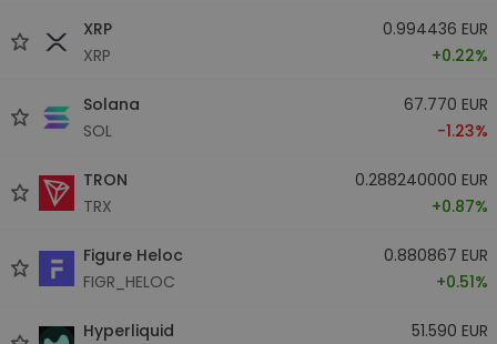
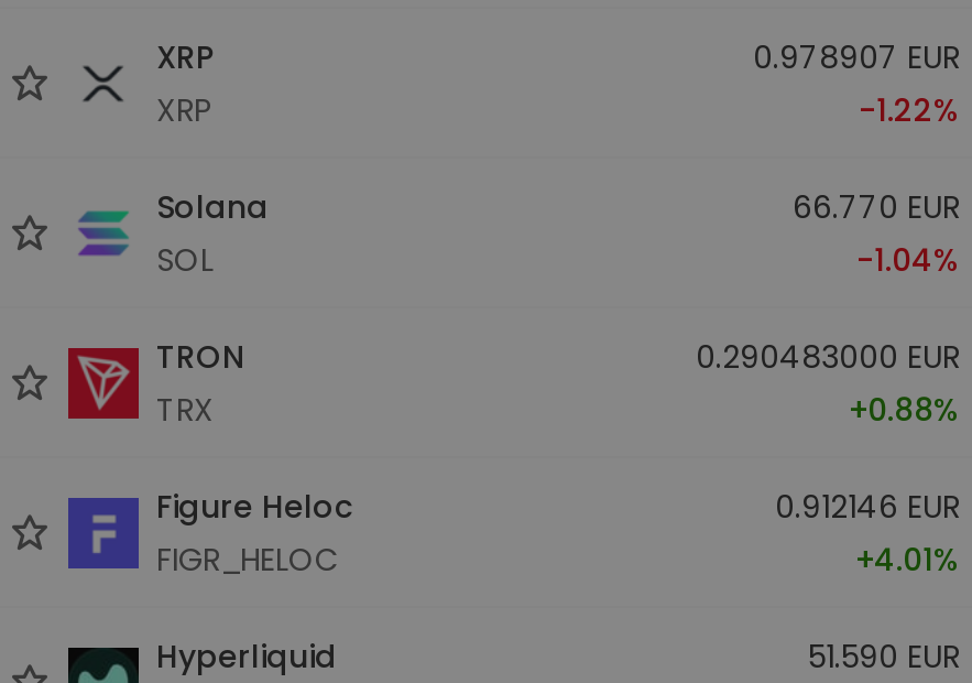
[383,17,488,39] 0.994436 EUR -> [753,34,960,78] 0.978907 EUR
[432,44,488,66] +0.22% -> [859,87,960,131] -1.22%
[404,93,488,115] 67.770 EUR -> [793,184,960,228] 66.770 EUR
[437,119,488,141] -1.23% -> [856,237,960,281] -1.04%
[355,168,488,190] 0.288240000 EUR -> [696,334,960,378] 0.290483000 EUR
[432,195,488,217] +0.87% -> [848,387,960,431] +0.88%
[384,244,488,266] 0.880867 EUR -> [775,484,960,528] 0.912146 EUR
[436,270,488,292] +0.51% -> [854,536,960,581] +4.01%

